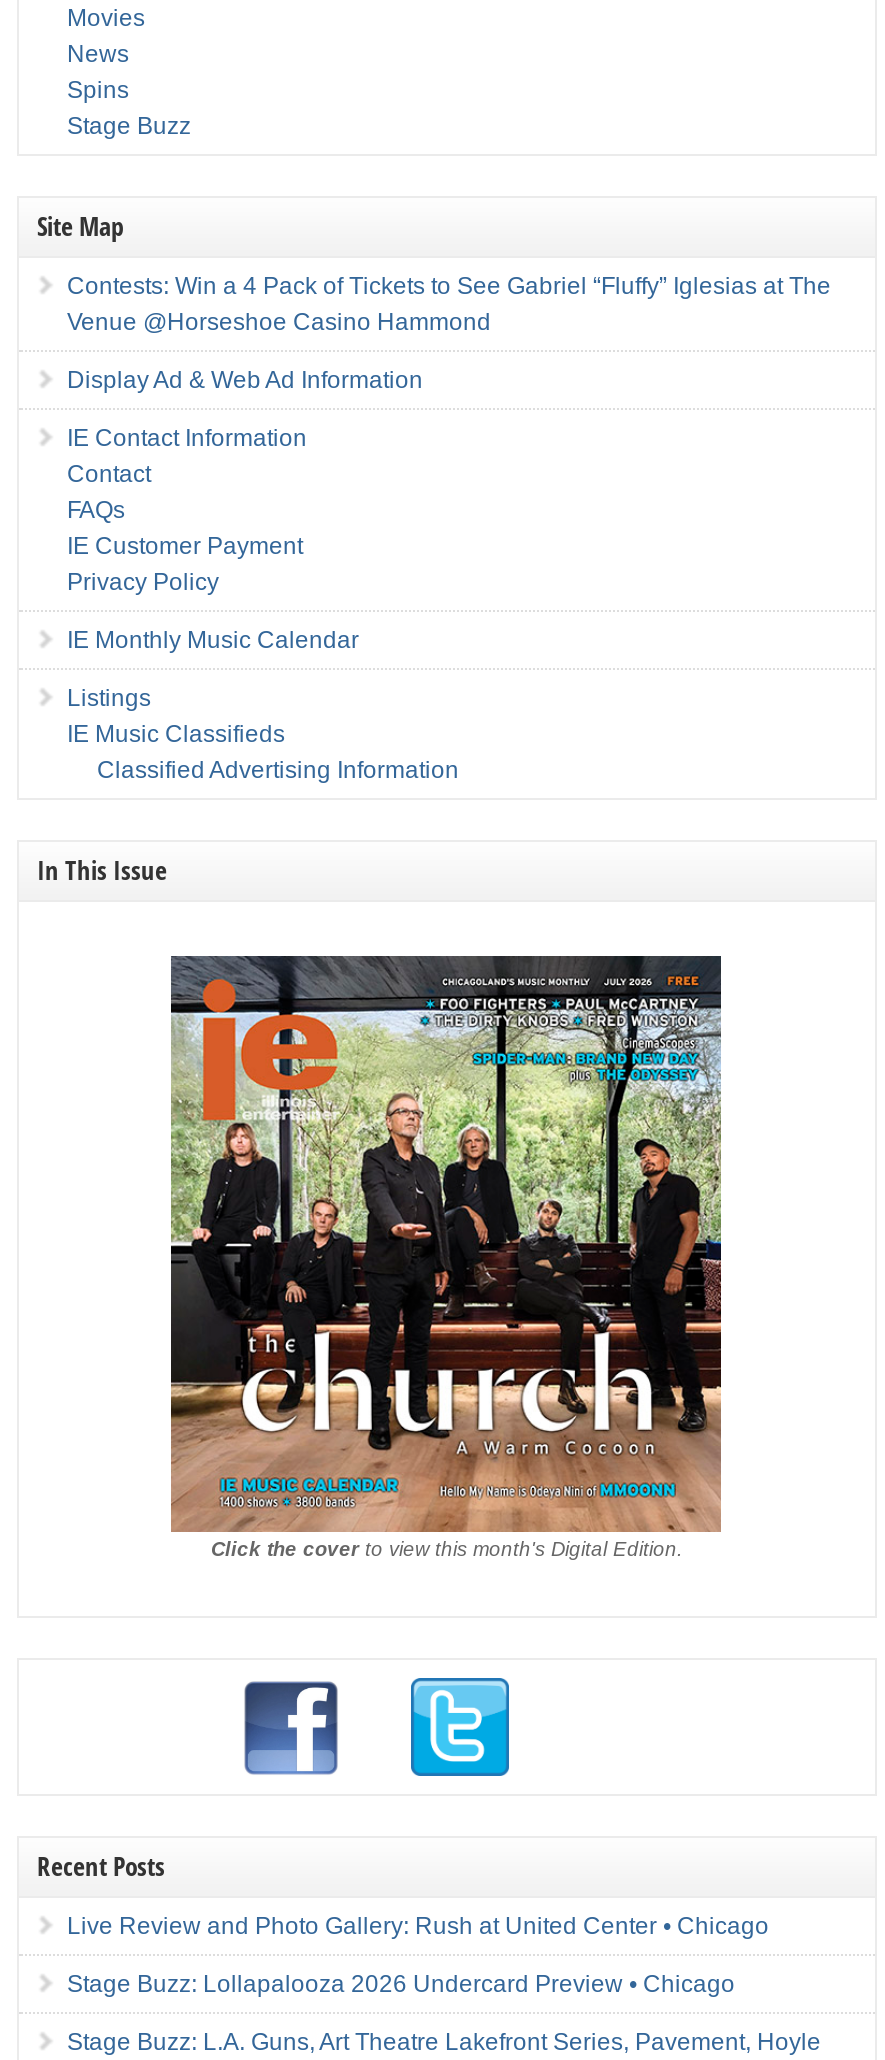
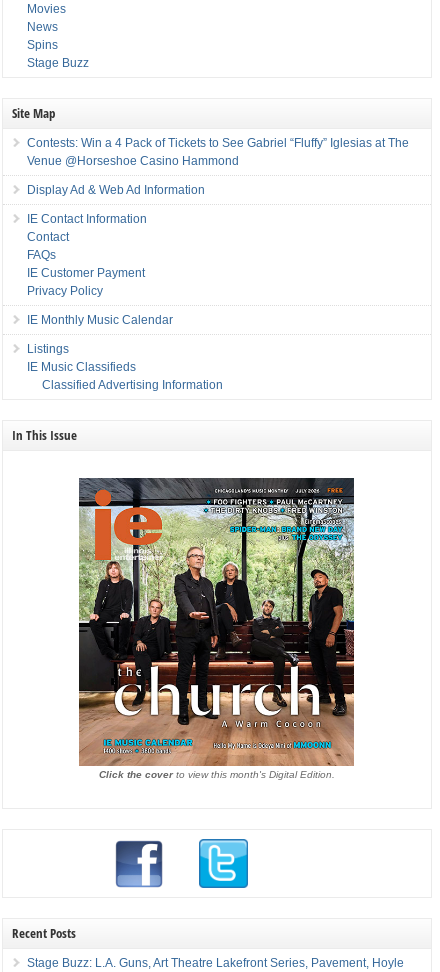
[67,1912,769,1998] Live Review and Photo Gallery: Rush at United Center • Chicago | Stage Buzz: Lollapalooza 2026 Undercard Preview • Chicago -> none

